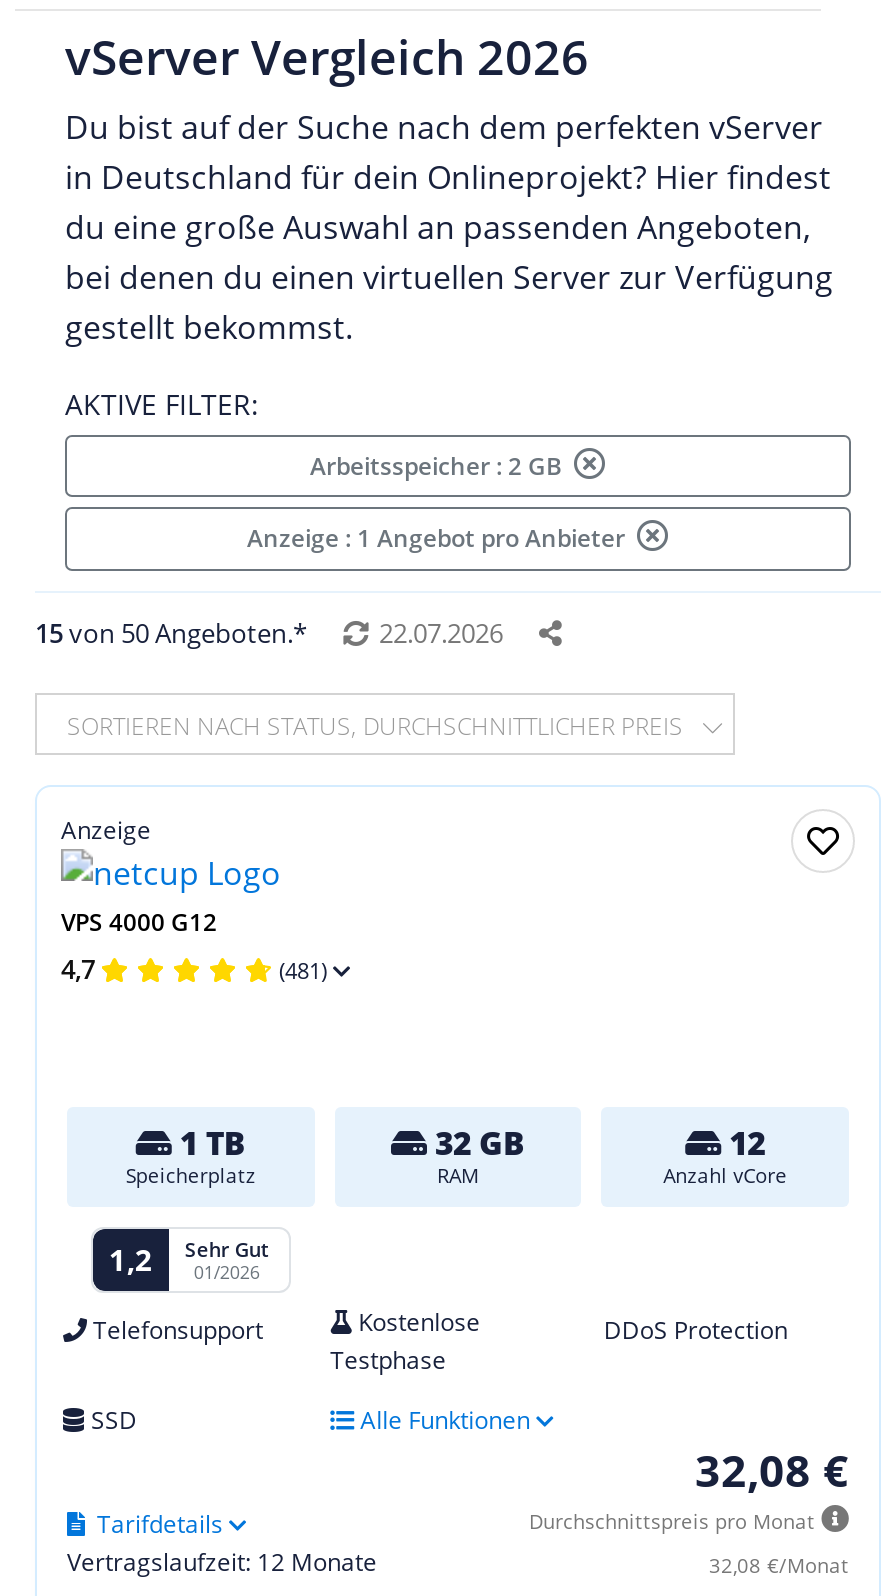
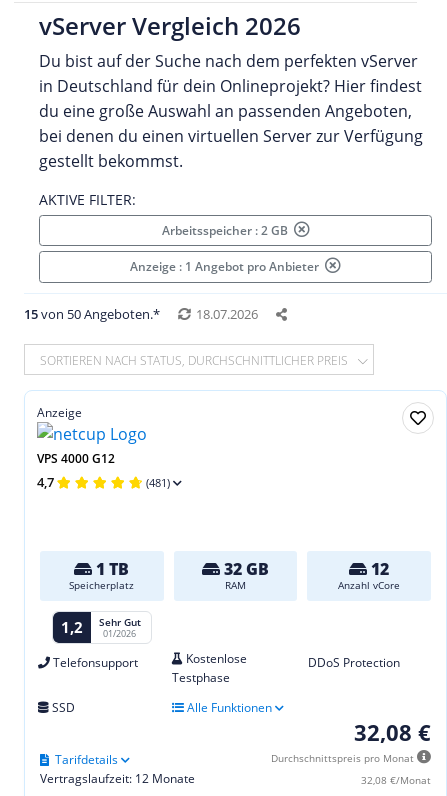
[35,614,509,650] 15von 50 Angeboten.* 22.07.2026 -> [24,305,261,323] 15von 50 Angeboten.* 18.07.2026

